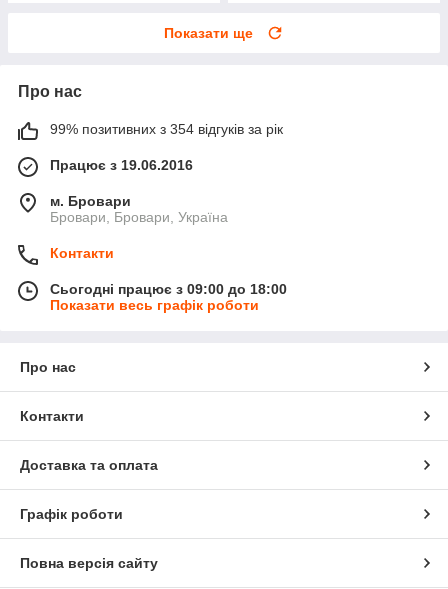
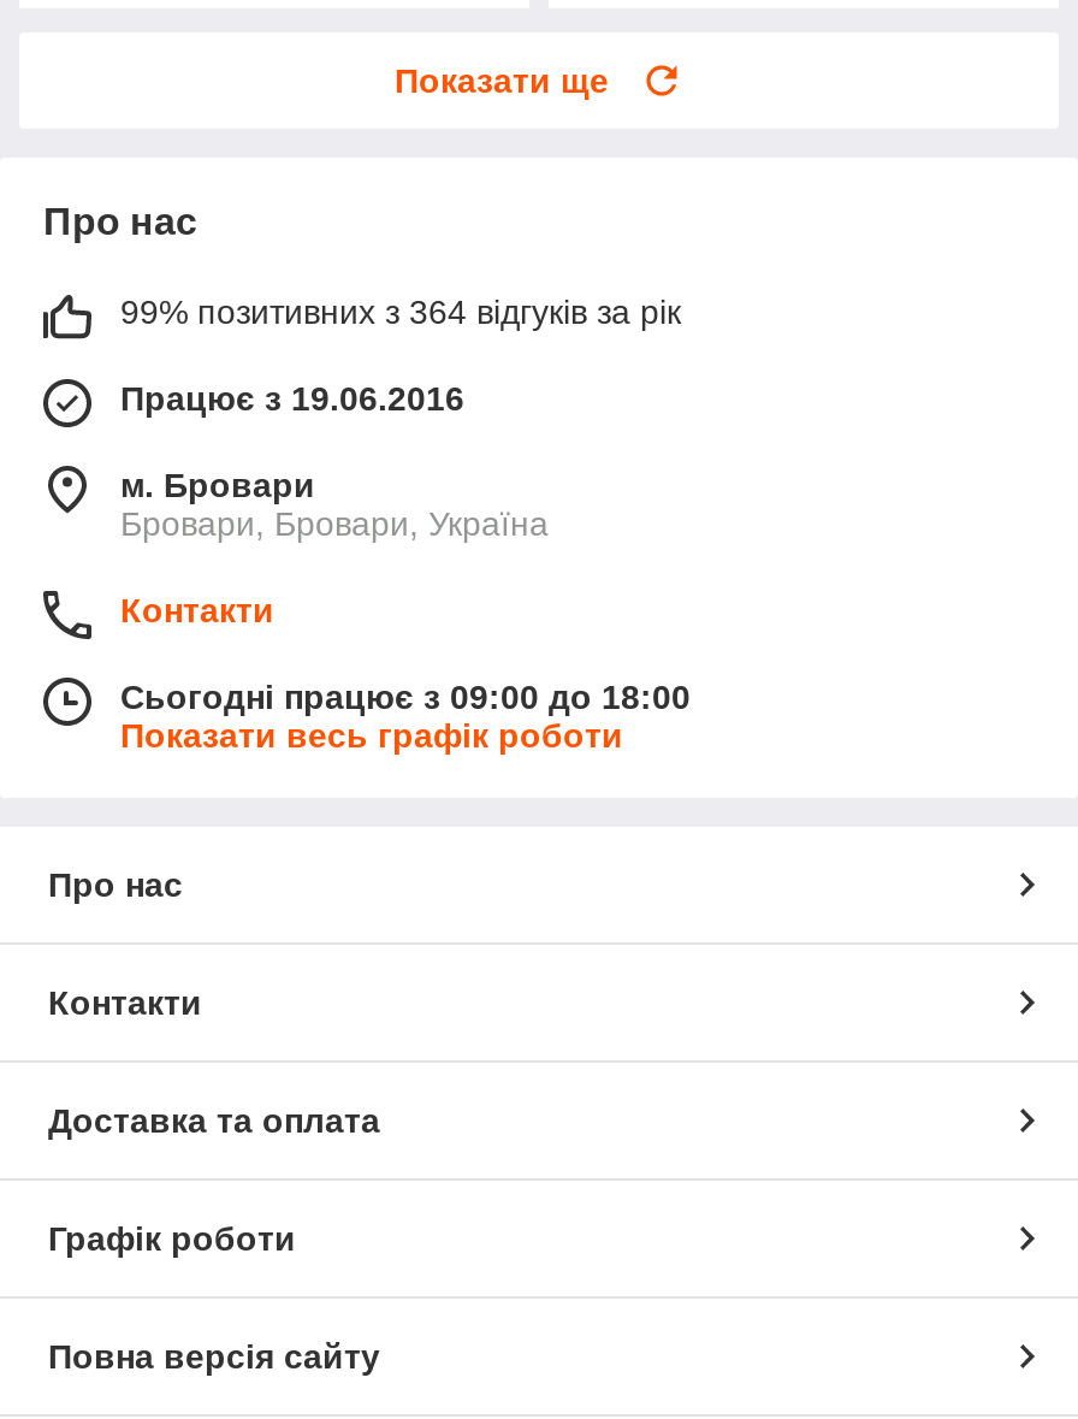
[50,121,283,137] 99% позитивних з 354 відгуків за рік -> [120,292,681,330] 99% позитивних з 364 відгуків за рік

